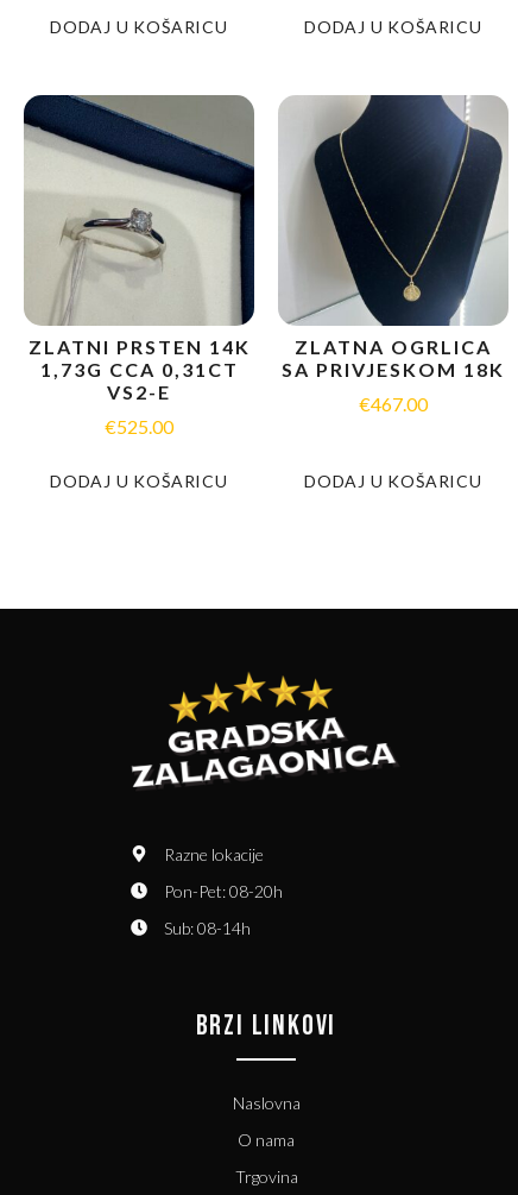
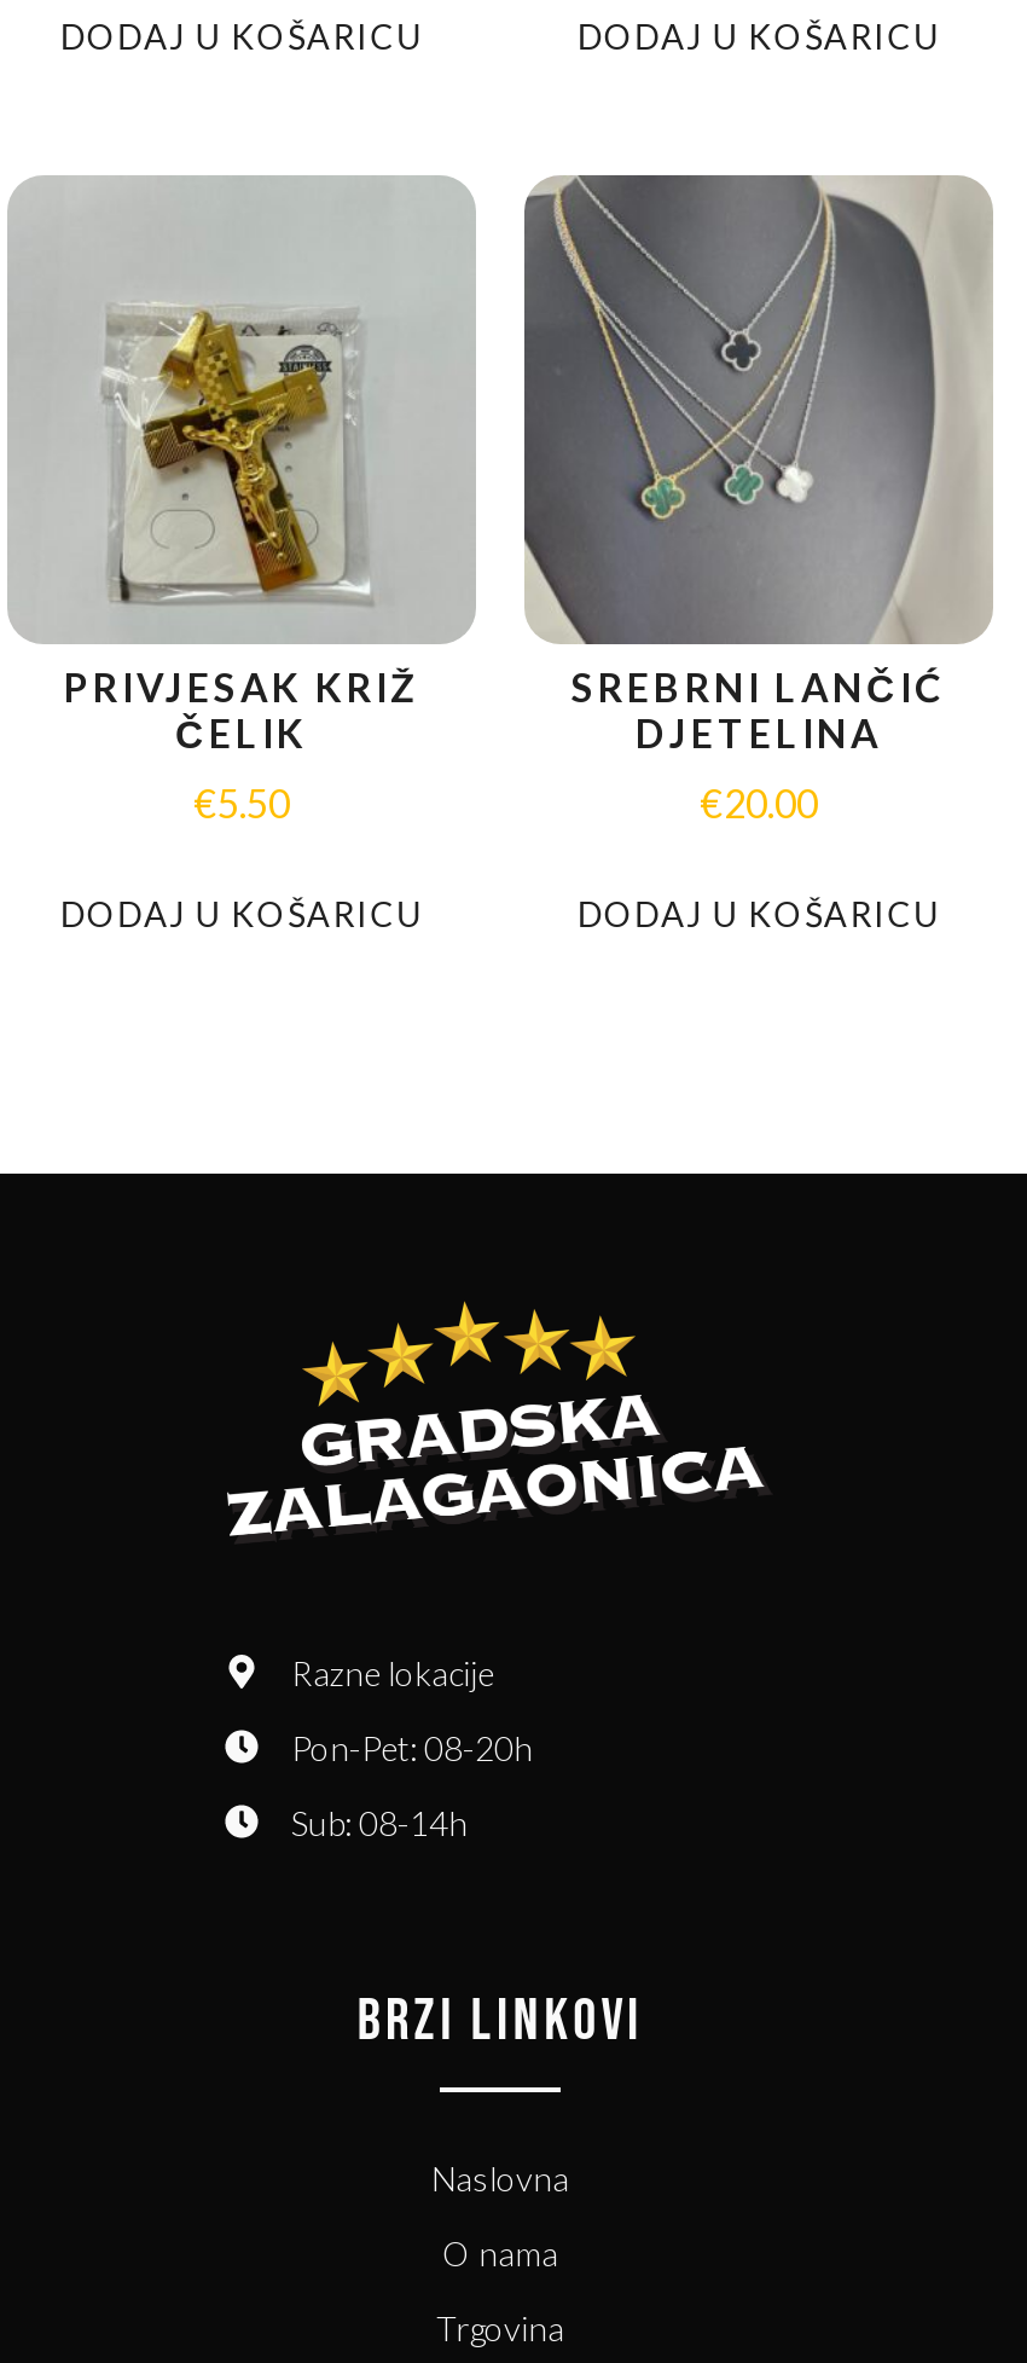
[23,94,255,404] [image] | ZLATNI PRSTEN 14K | 1,73G CCA 0,31CT | VS2-E -> [12,175,476,756] [image] | PRIVJESAK KRIŽ | ČELIK
[279,95,505,381] [image] | ZLATNA OGRLICA | SA PRIVJESKOM 18K -> [524,175,979,756] [image] | SREBRNI LANČIĆ | DJETELINA
[359,393,428,415] €467.00 -> [700,781,818,827] €20.00
[105,415,173,438] €525.00 -> [193,781,290,827] €5.50

